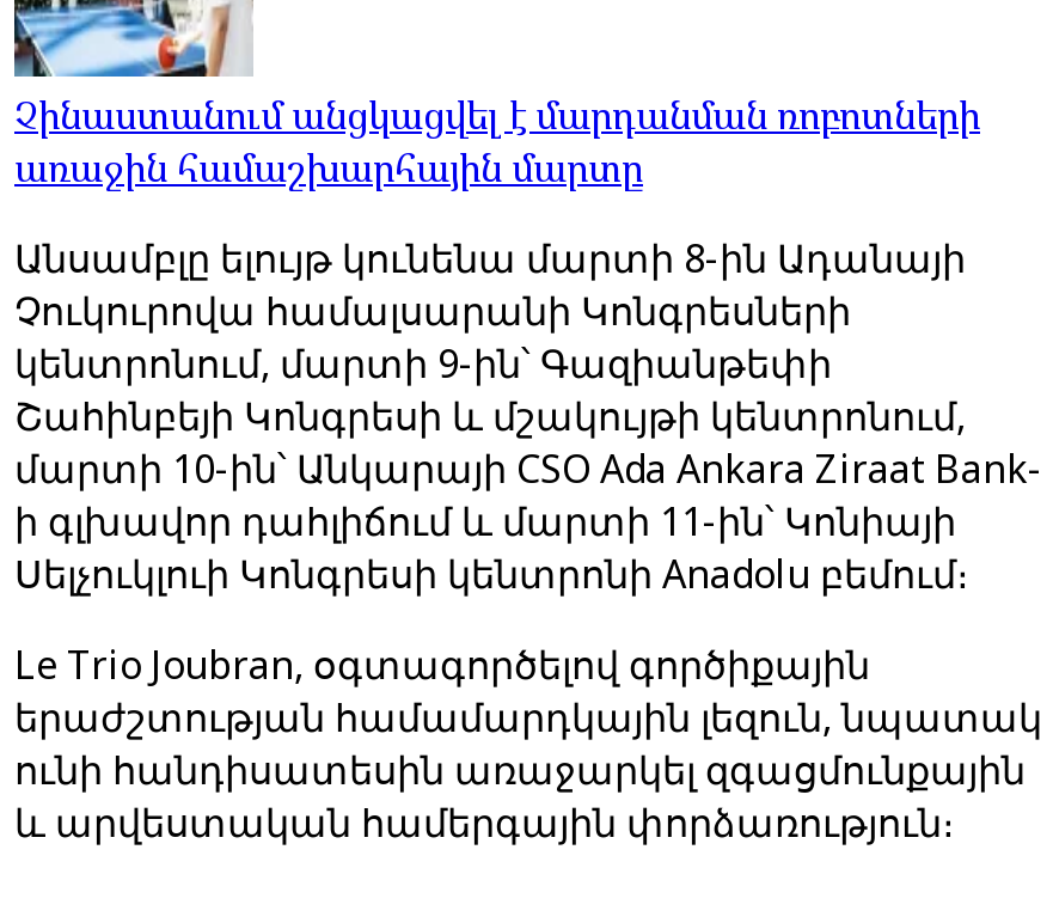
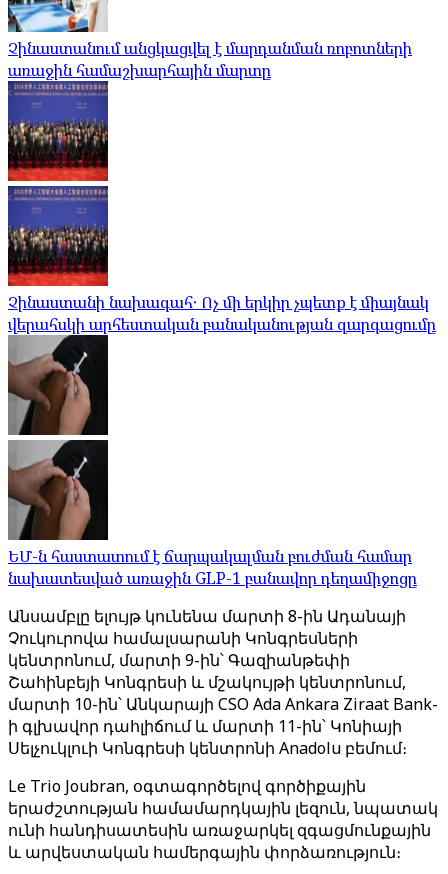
none -> [7,84,436,335] [image] | Չինաստանի նախագահ․ Ոչ մի երկիր չպետք է միայնակ | վերահսկի արհեստական բանականության զարգացումը
none -> [8,343,417,589] [image] | ԵՄ-ն հաստատում է ճարպակալման բուժման համար | նախատեսված առաջին GLP-1 բանավոր դեղամիջոցը

